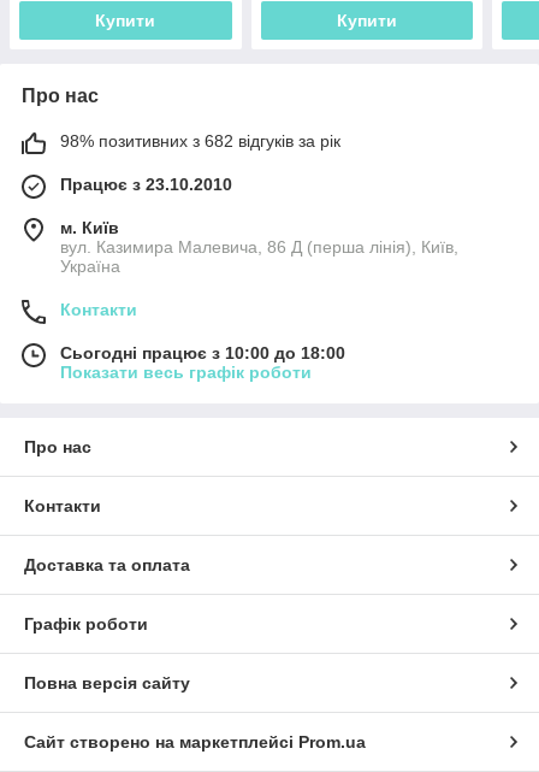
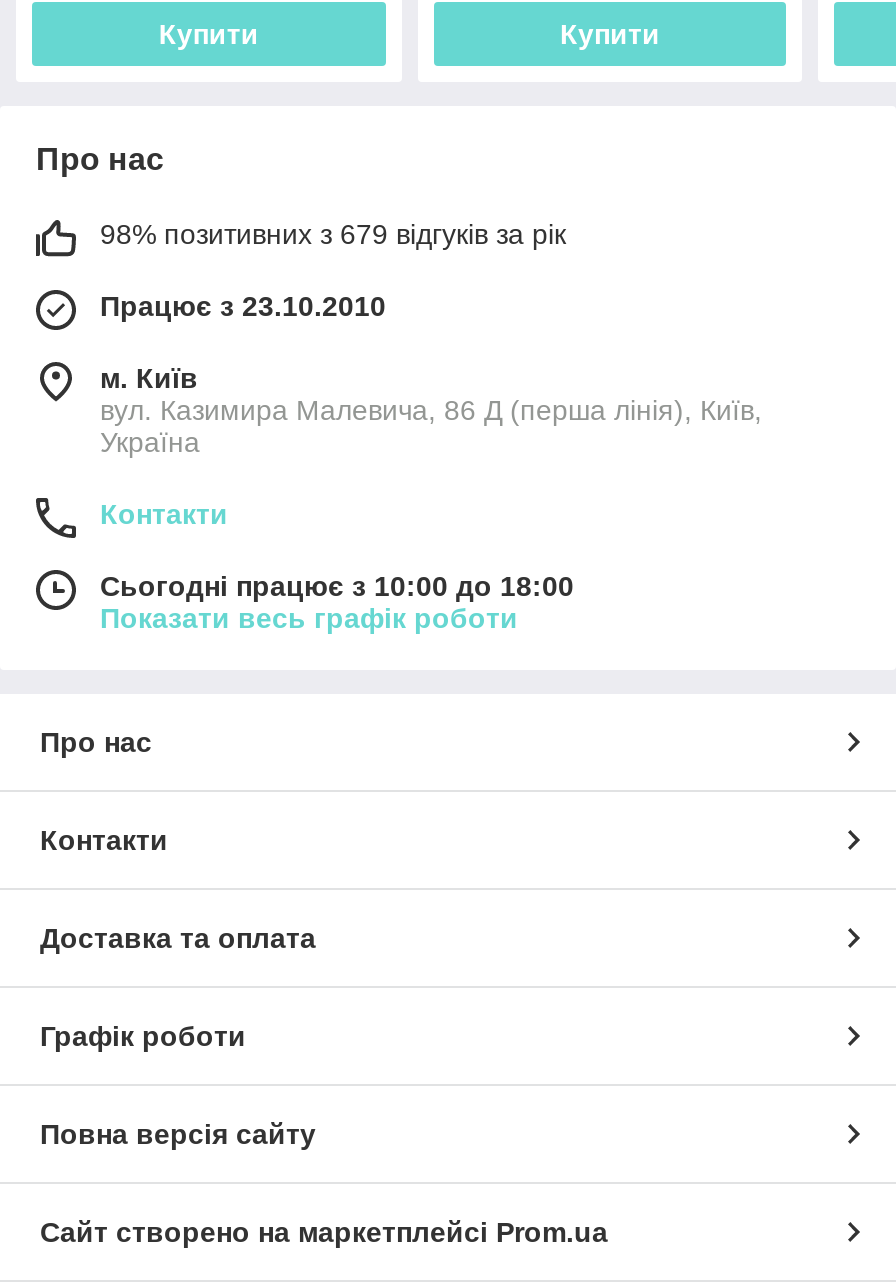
[60,132,340,151] 98% позитивних з 682 відгуків за рік -> [100,219,566,251] 98% позитивних з 679 відгуків за рік

